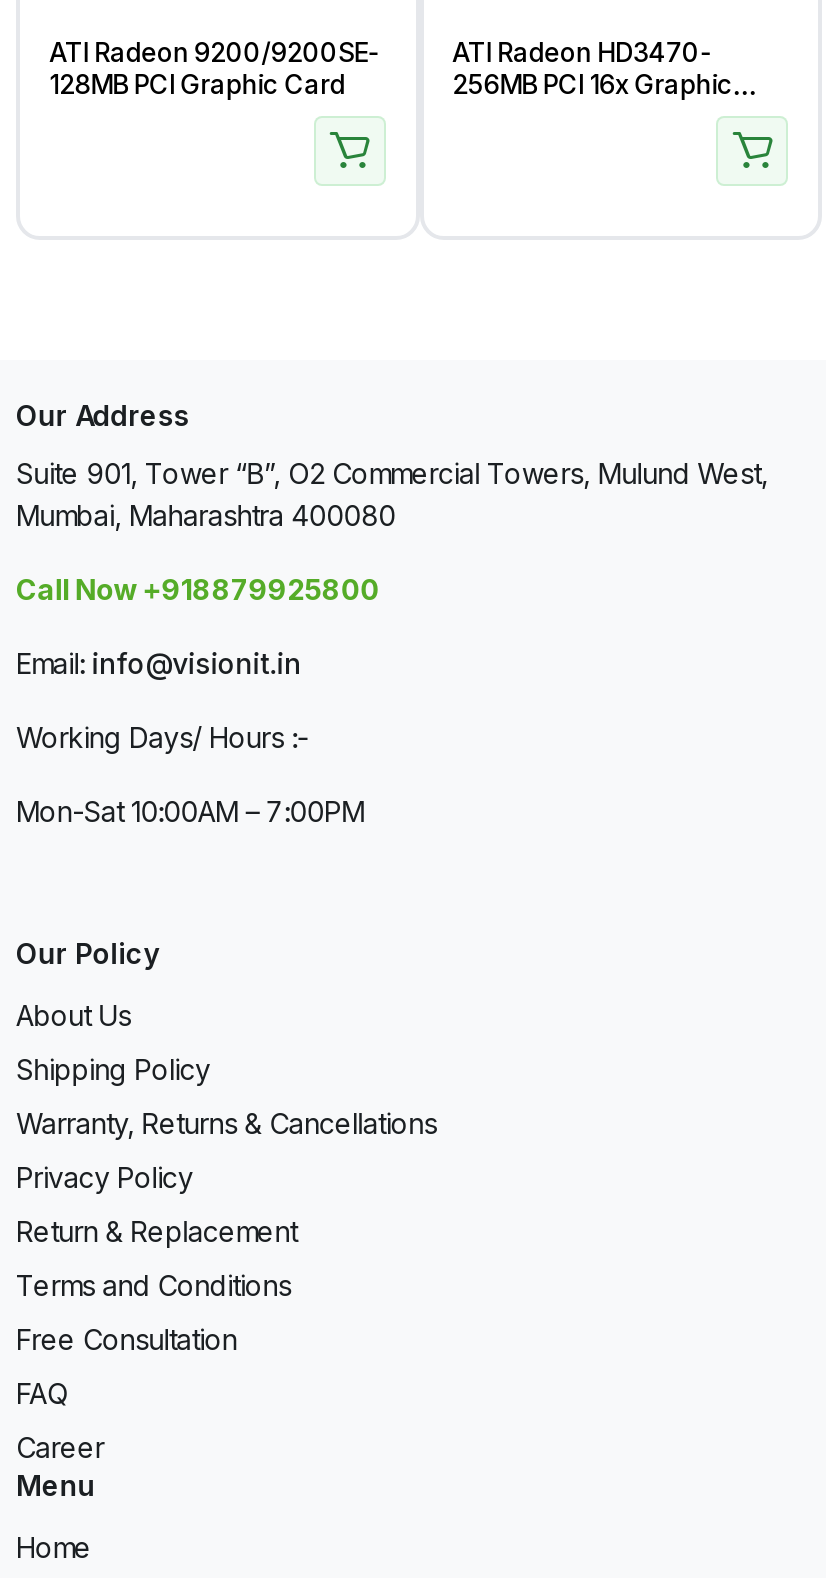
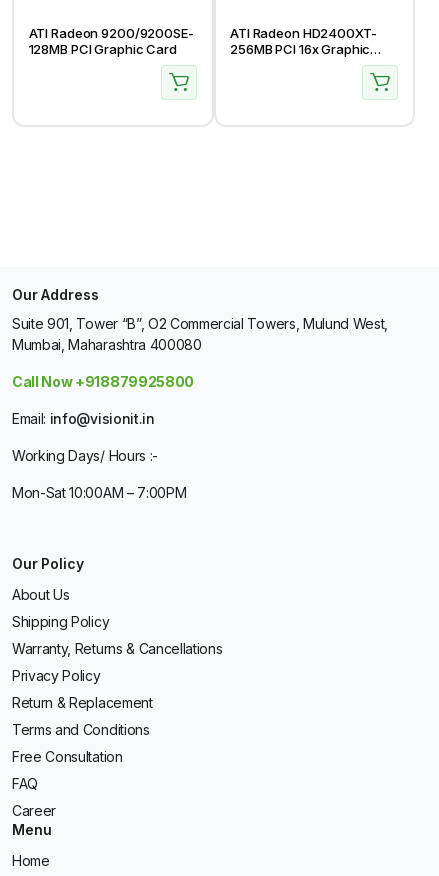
[452,37,712,69] ATI Radeon HD3470- -> [230,25,376,41] ATI Radeon HD2400XT-

